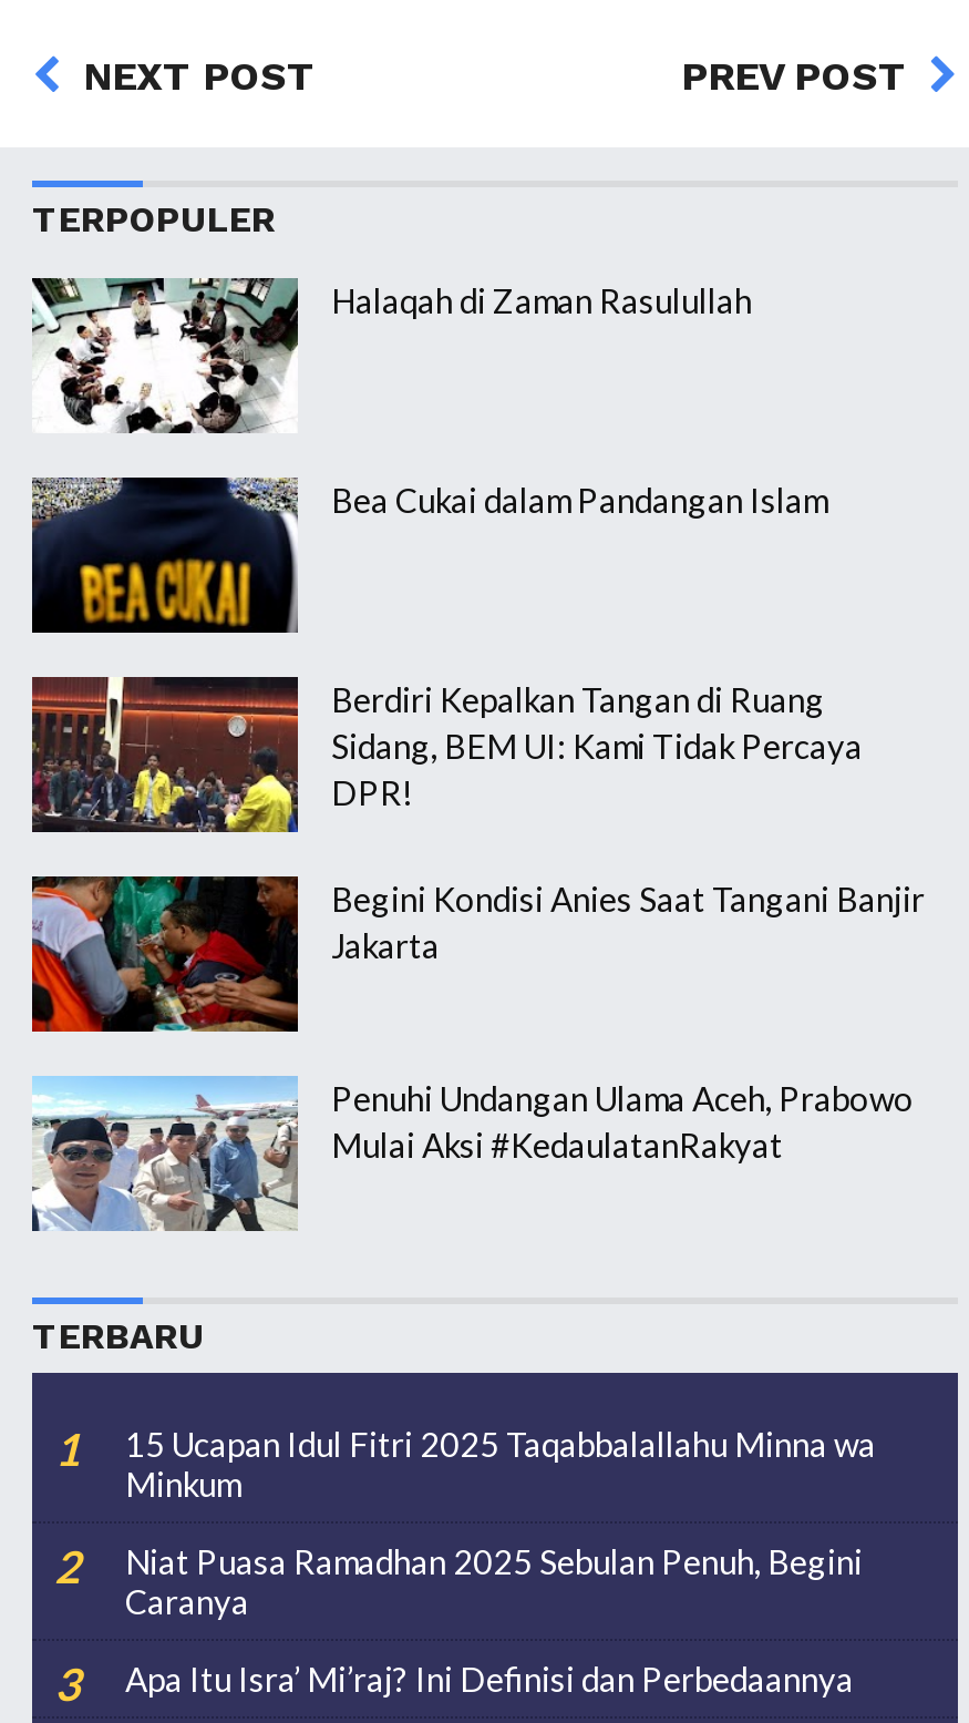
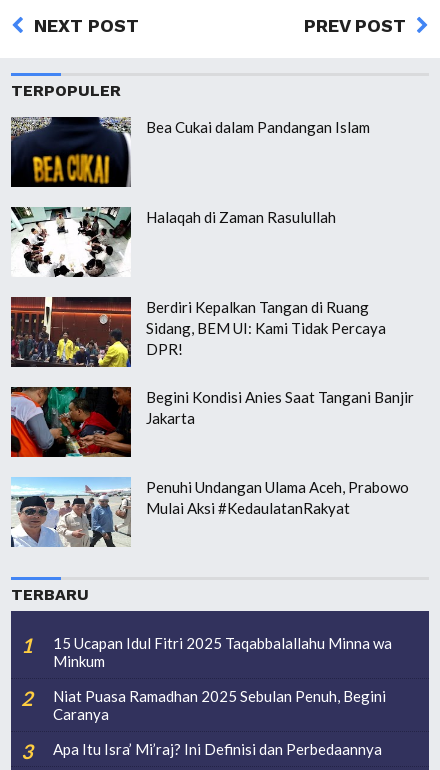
moved [32,276,752,433] -> [11,207,336,277]: [image] | Halaqah di Zaman Rasulullah
moved [28,473,827,633] -> [9,115,370,187]: [image] | Bea Cukai dalam Pandangan Islam

